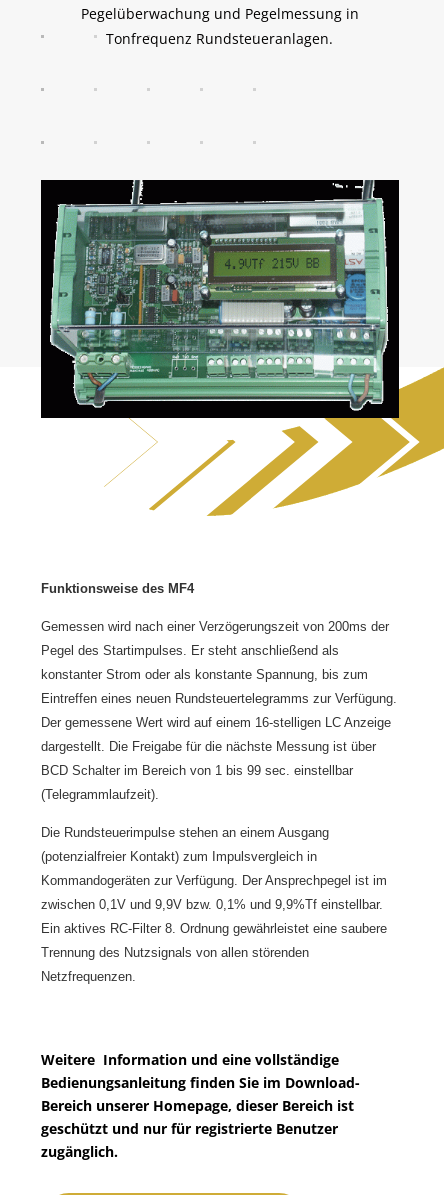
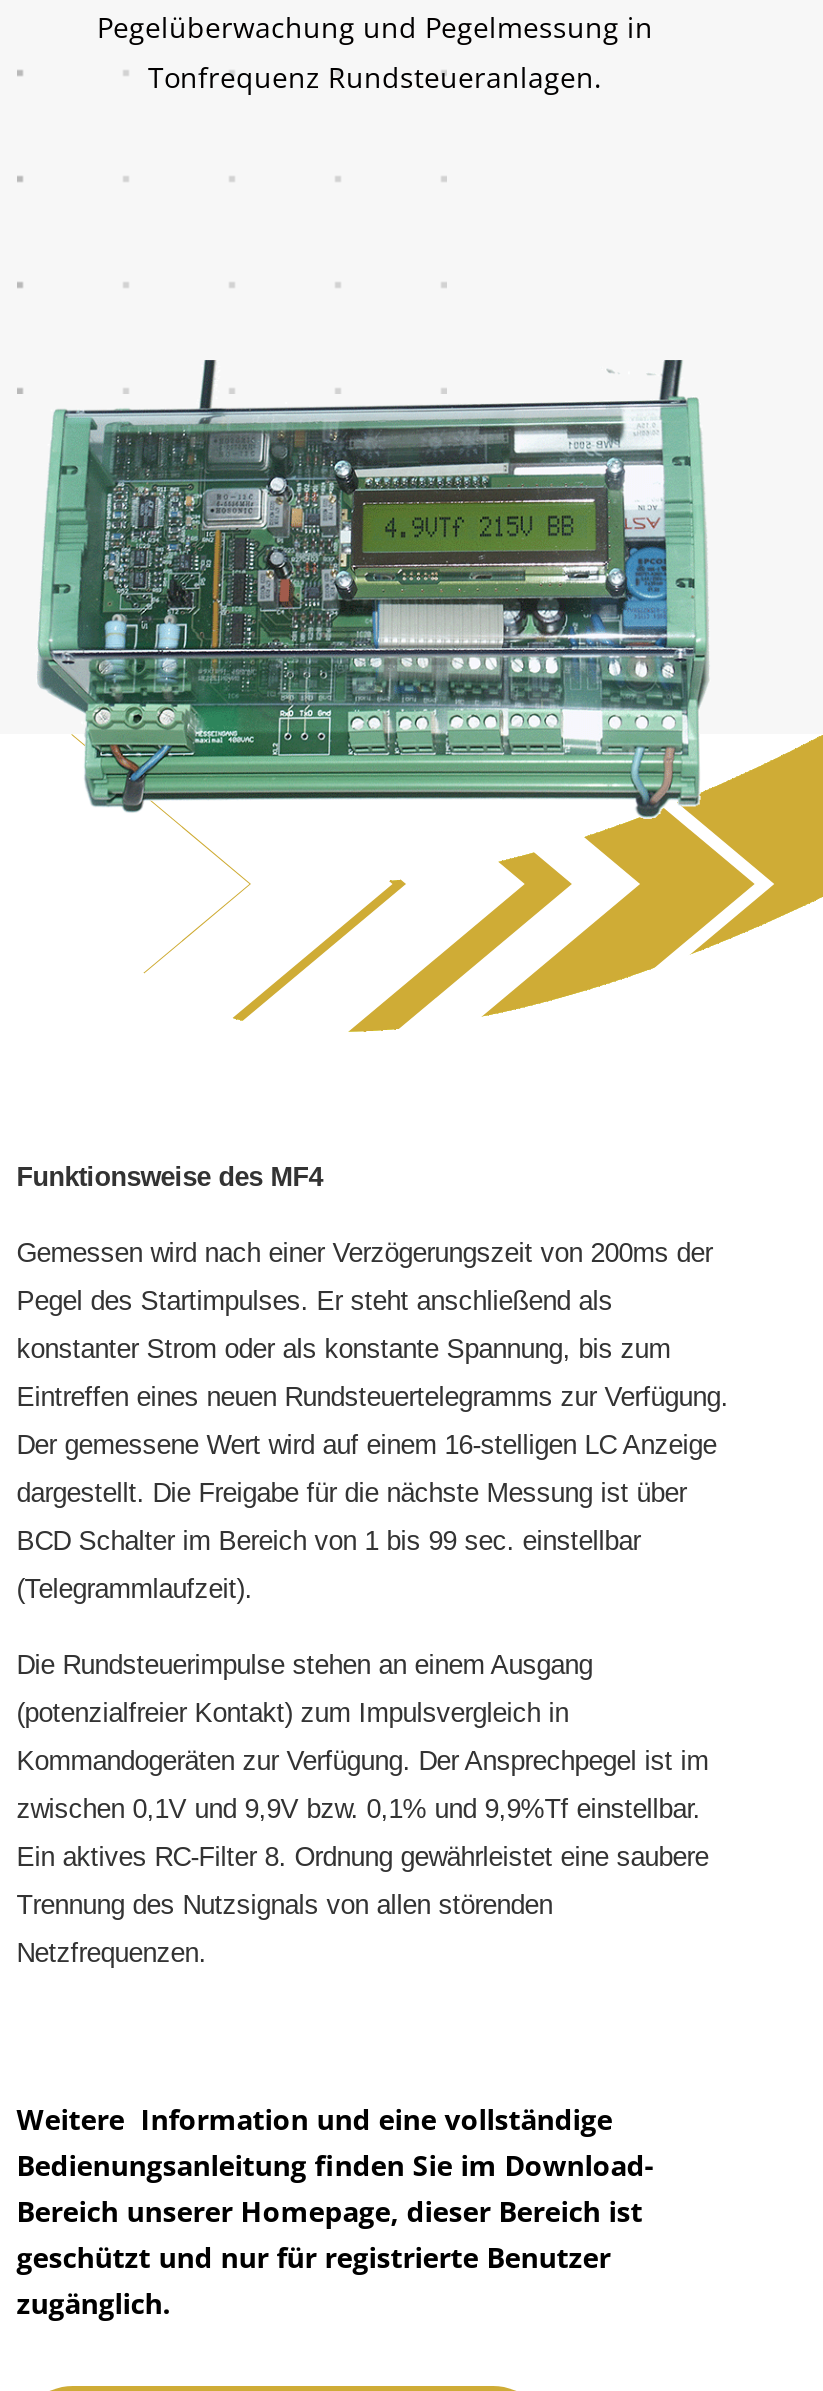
[40,179,400,419] [image] -> [17,360,733,838] [image]

